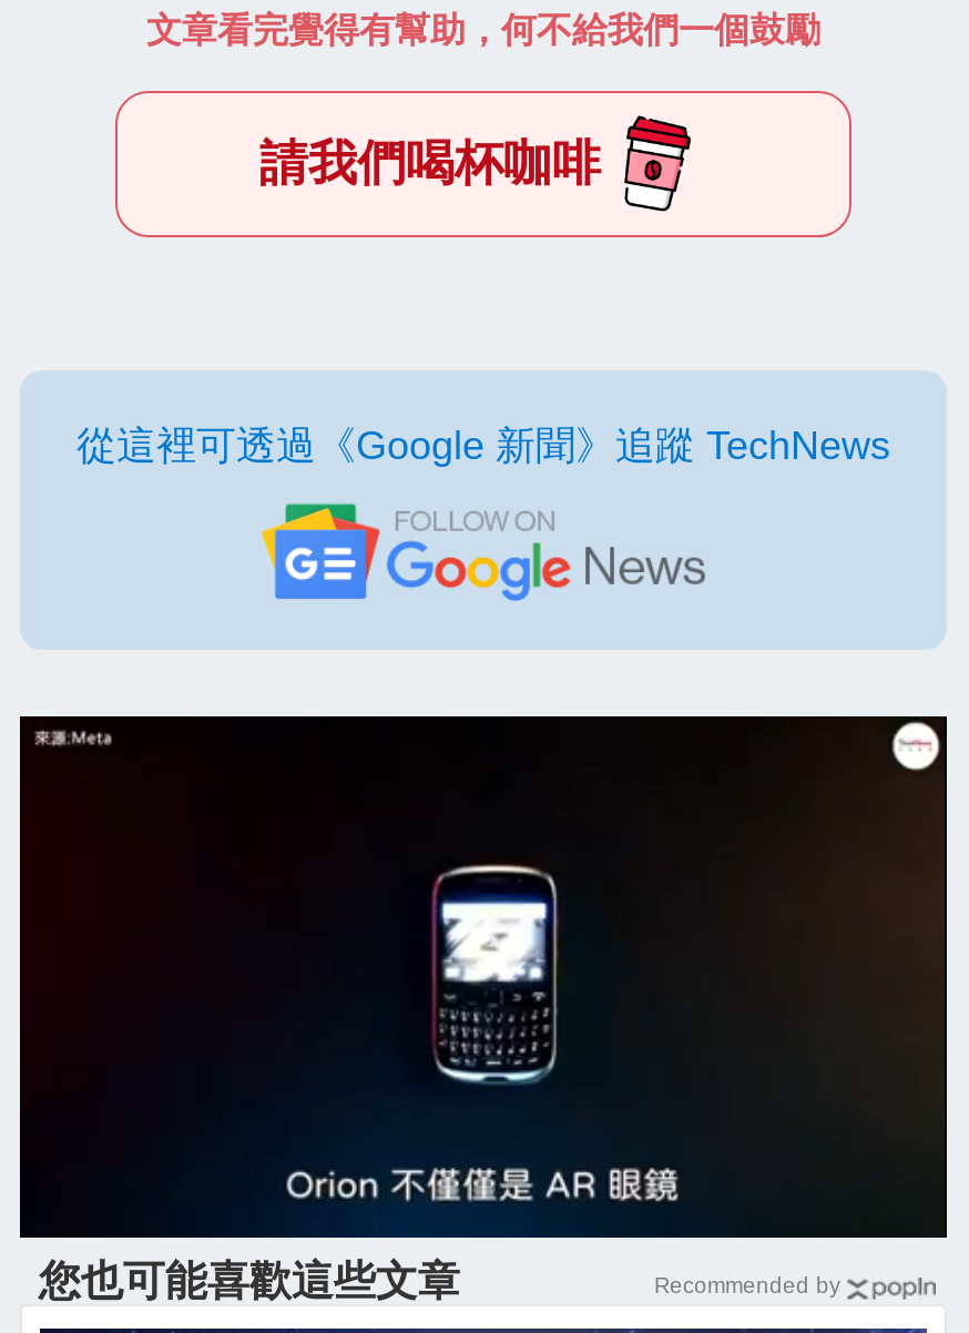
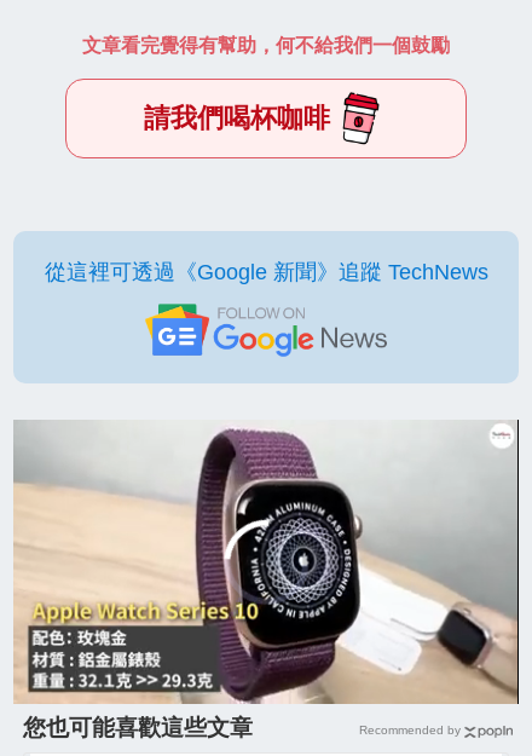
[18,714,947,1240] [image] -> [13,420,519,705] [image]

